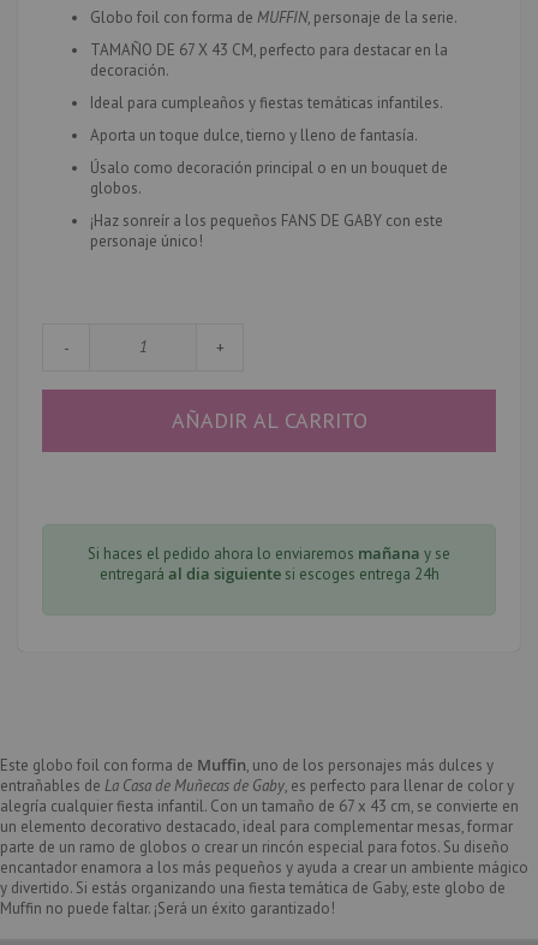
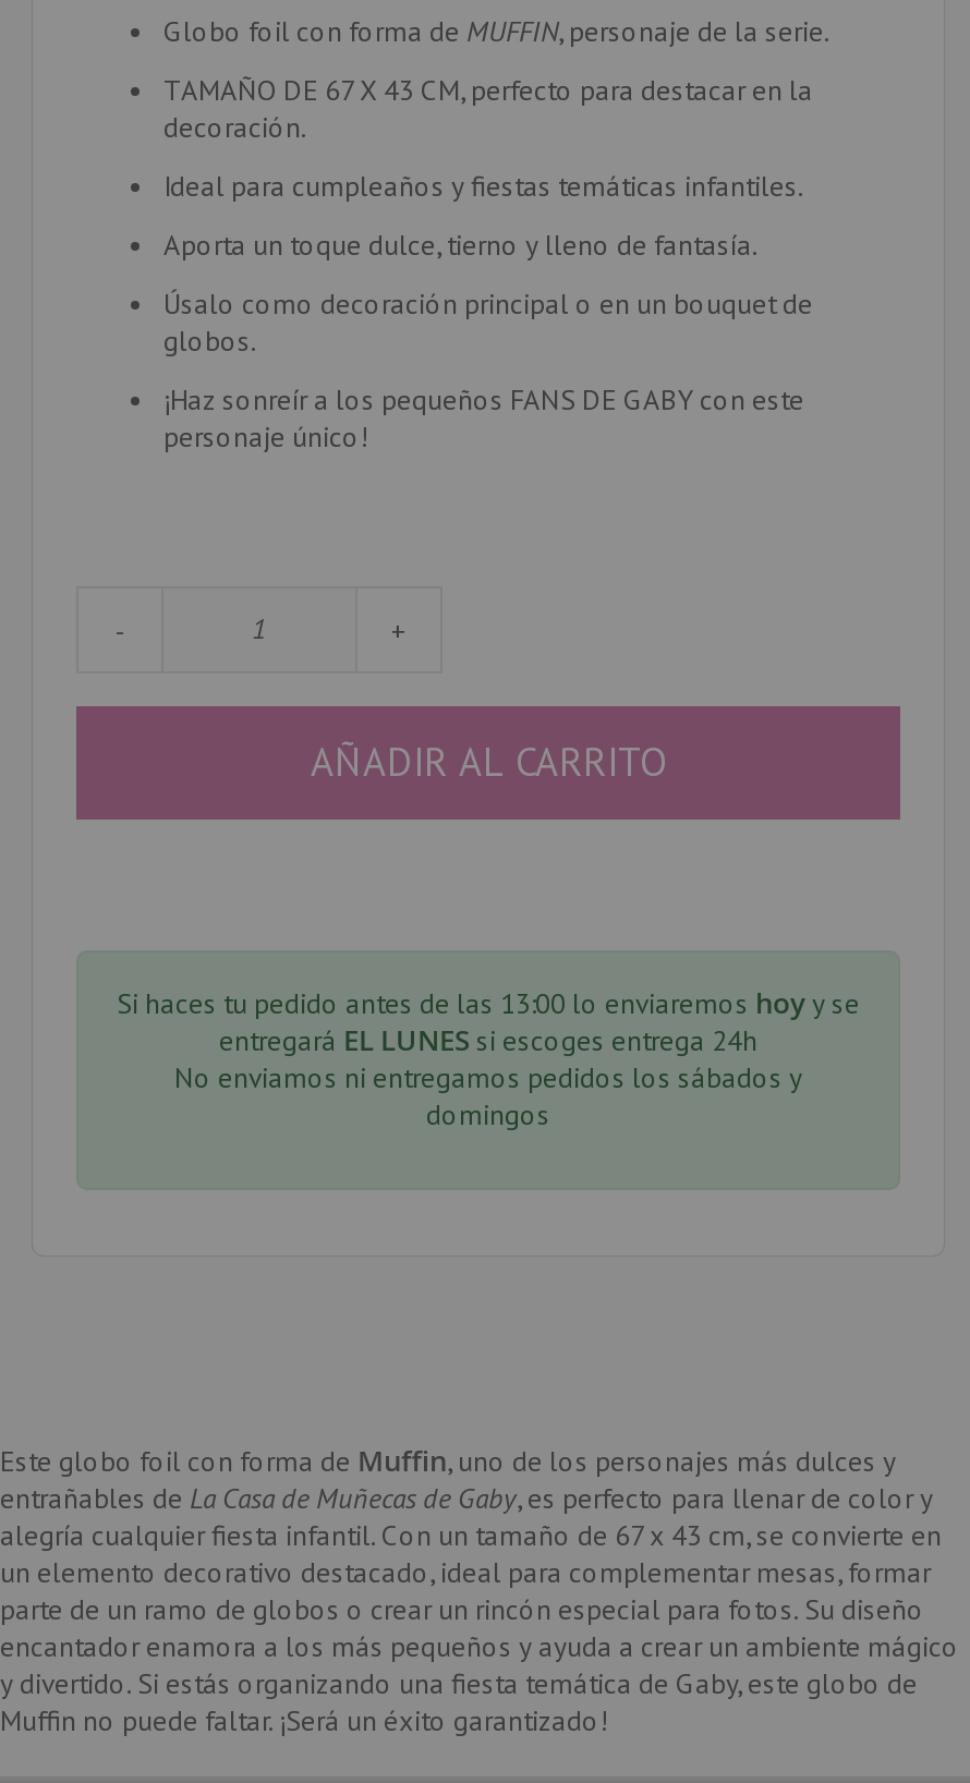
[88,542,450,584] Si haces el pedido ahora lo enviaremos mañana y se | entregaráal dia siguiente si escoges entrega 24h -> [117,982,860,1132] Si haces tu pedido antes de las 13:00 lo enviaremos hoyy se | entregará EL LUNES si escoges entrega 24h | No enviamos ni entregamos pedidos los sábados y | domingos

